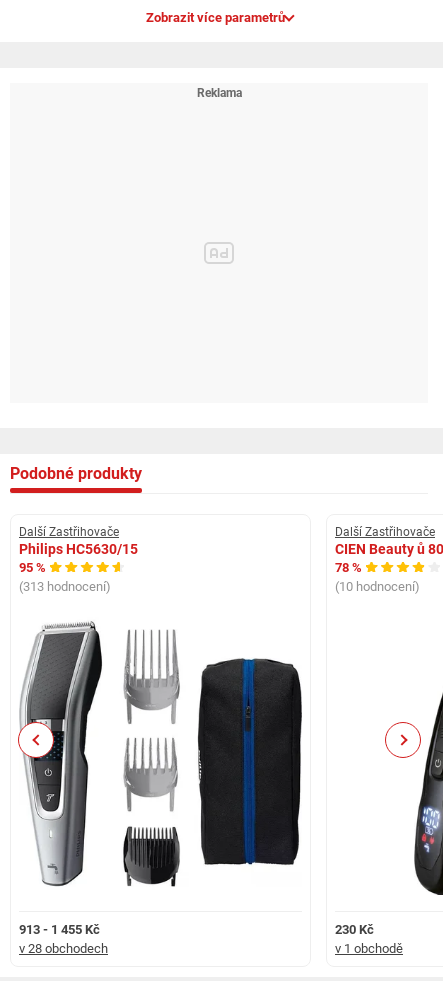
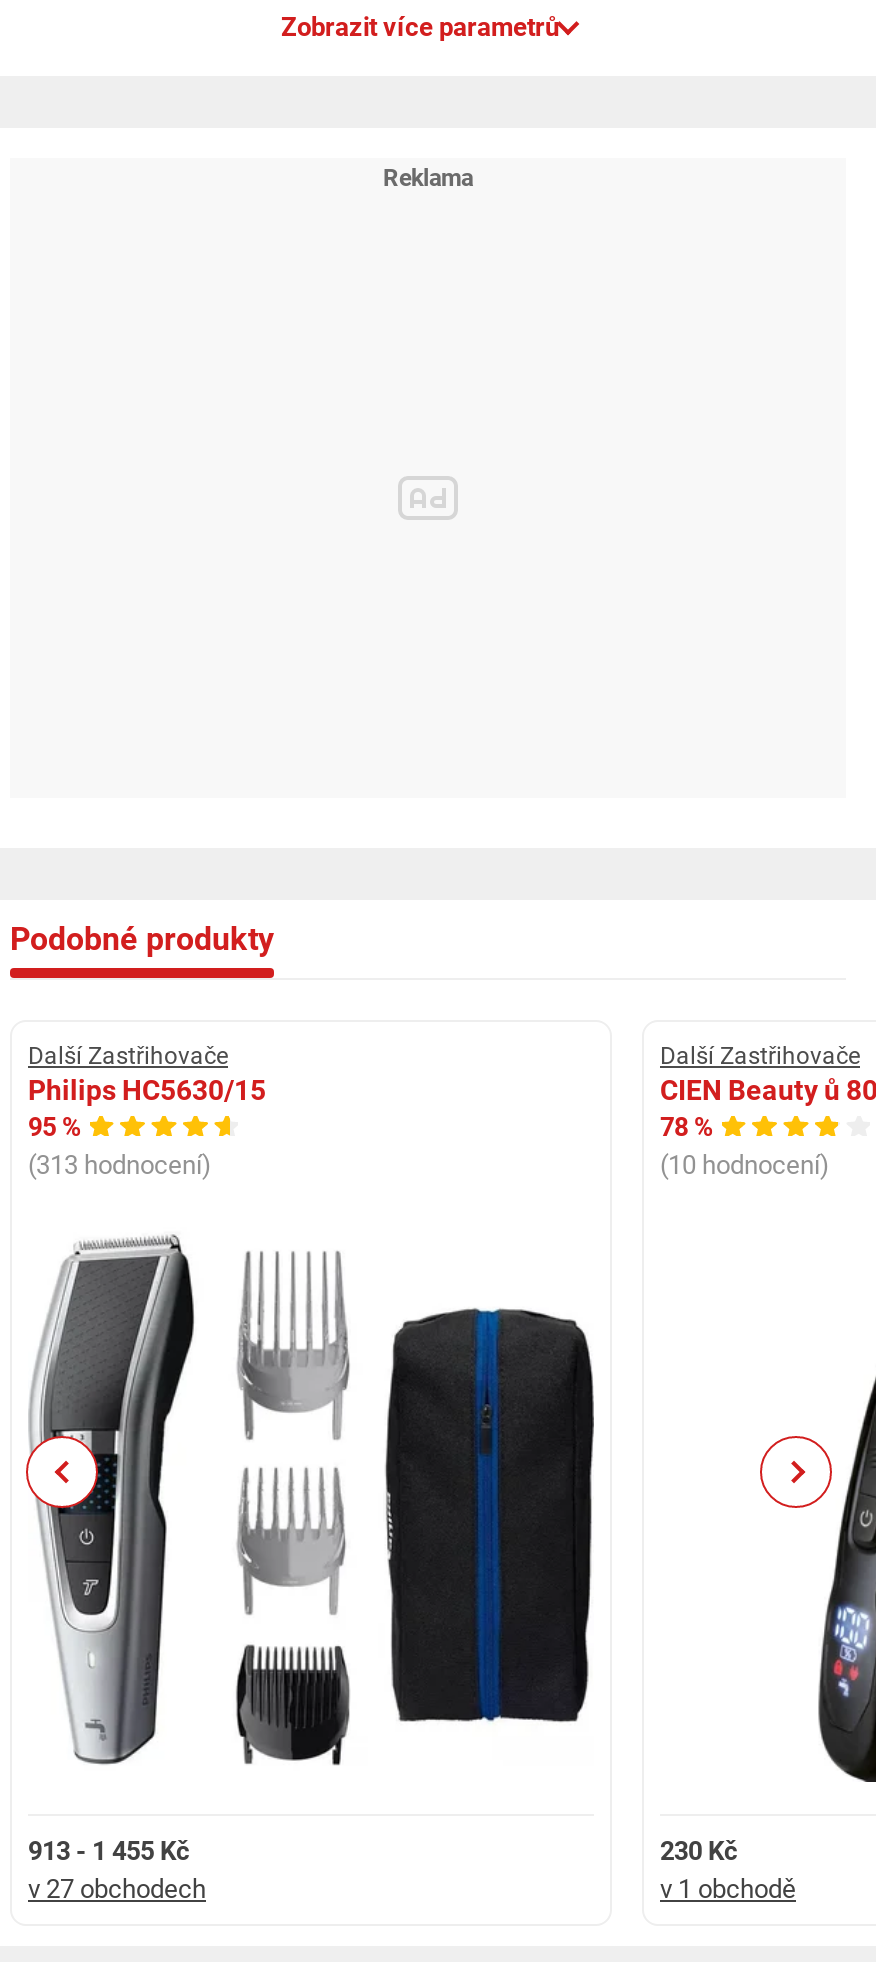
[19,941,108,956] v 28 obchodech -> [28,1874,206,1904] v 27 obchodech

